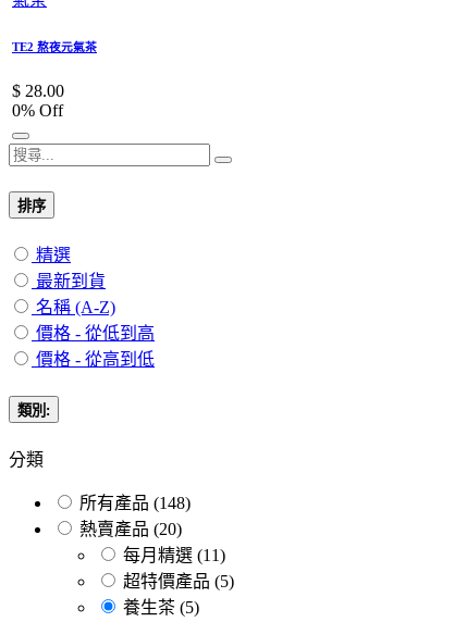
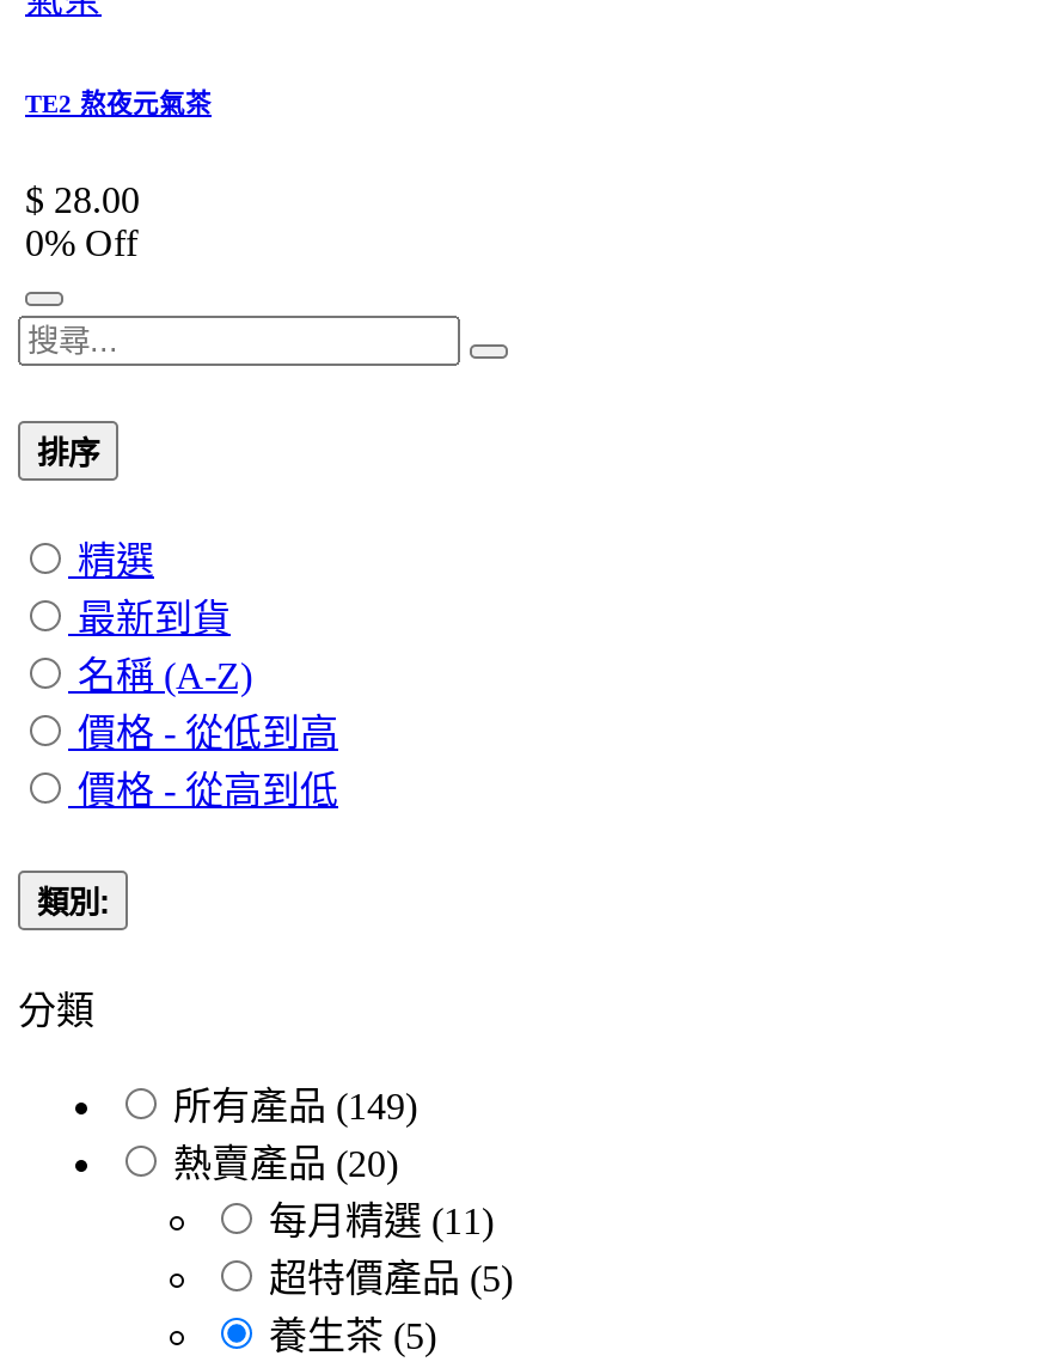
[79,494,191,512] 所有產品 (148) -> [173,1086,417,1127] 所有產品 (149)

